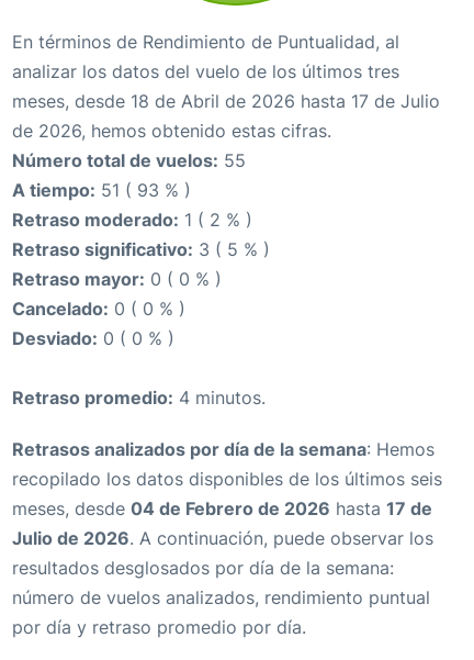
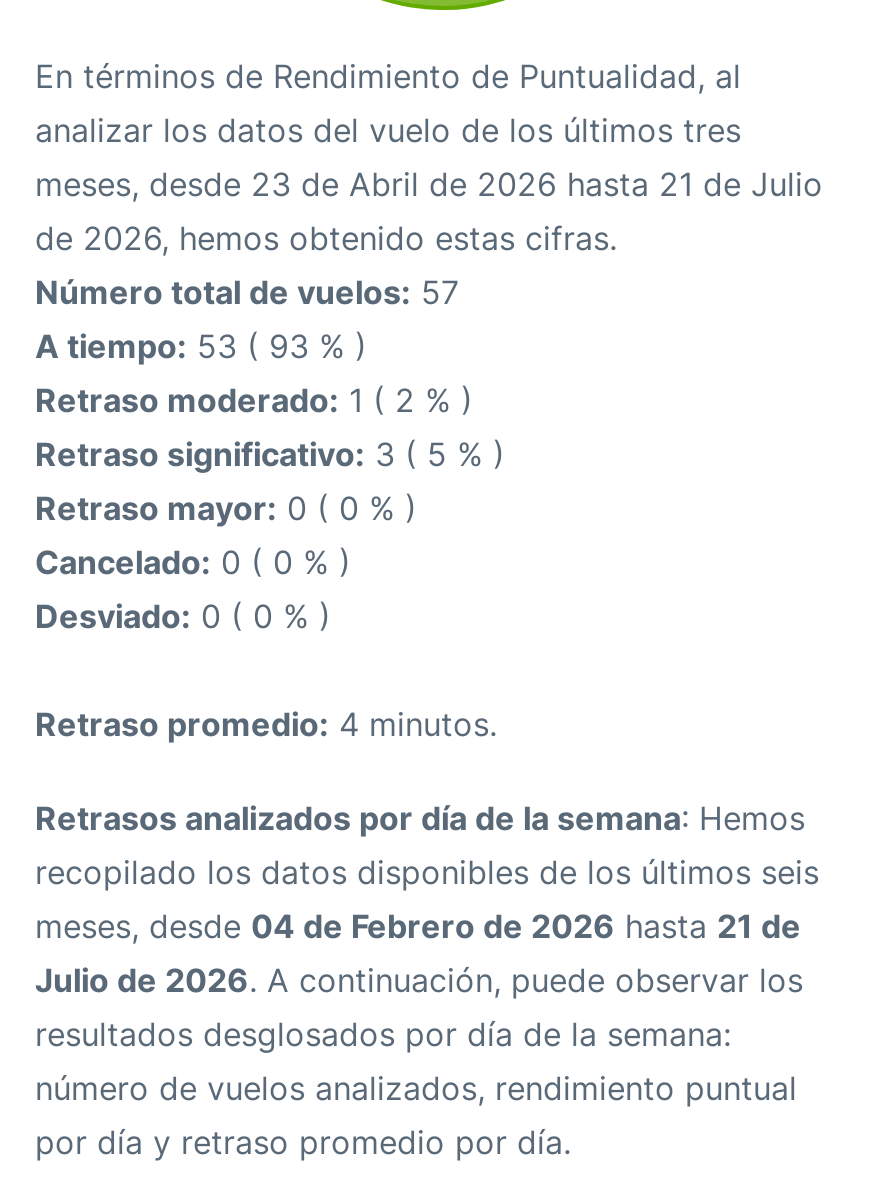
[12,90,440,112] meses, desde 18 de Abril de 2026 hasta 17 de Julio -> [35,164,823,204] meses, desde 23 de Abril de 2026 hasta 21 de Julio
[12,150,246,172] Número total de vuelos: 55 -> [35,272,459,312] Número total de vuelos: 57
[12,179,191,201] A tiempo: 51 ( 93 % ) -> [35,326,367,366] A tiempo: 53 ( 93 % )
[12,498,432,520] meses, desde 04 de Febrero de 2026 hasta 17 de -> [35,906,801,946] meses, desde 04 de Febrero de 2026 hasta 21 de

